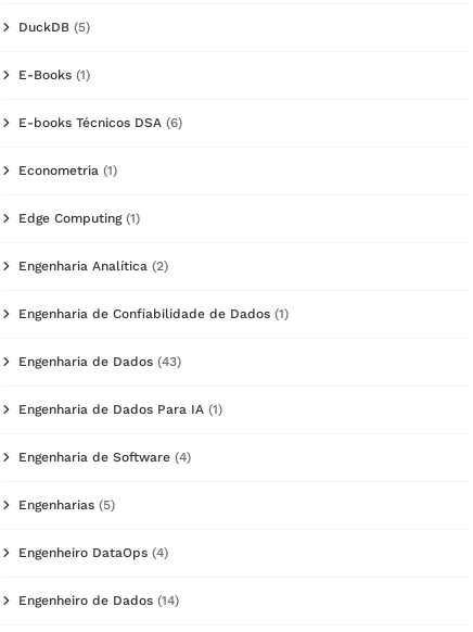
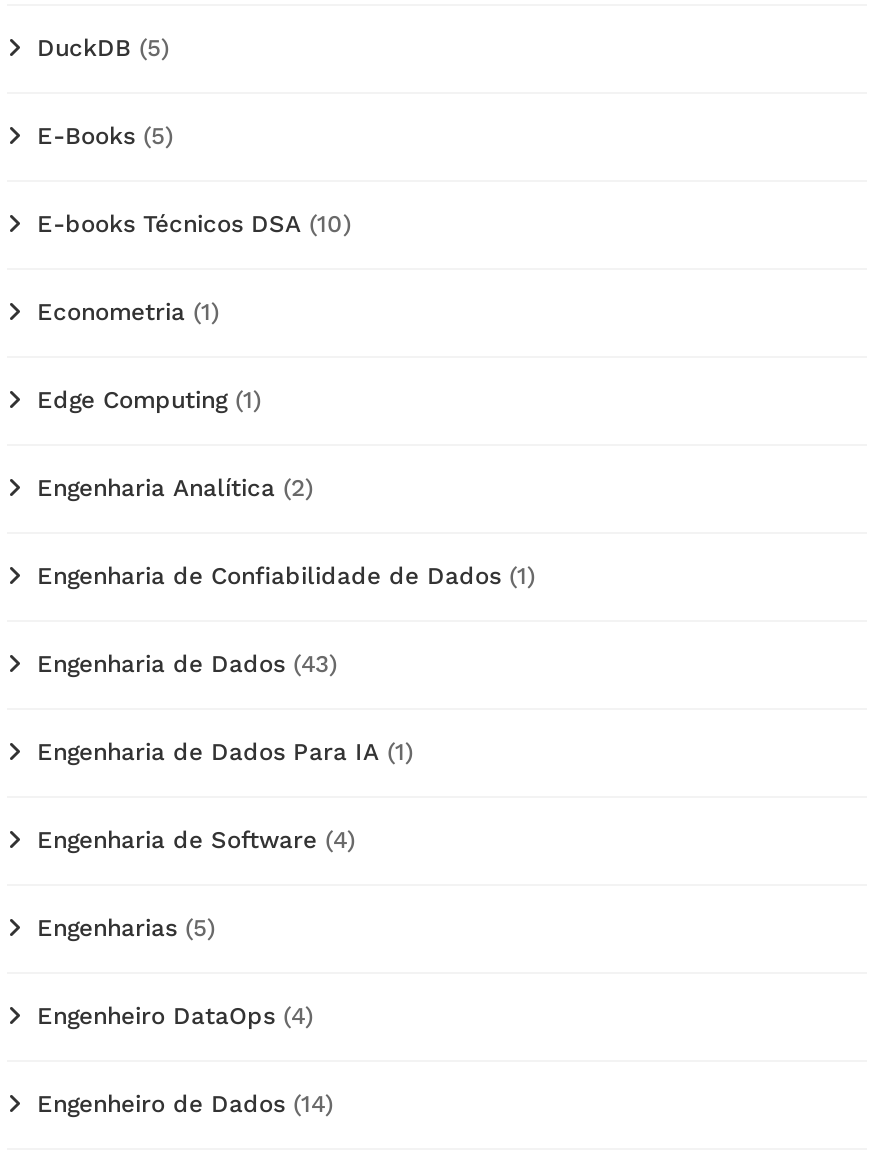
[18,67,90,82] E-Books (1) -> [37,122,173,150] E-Books (5)
[18,115,182,130] E-books Técnicos DSA (6) -> [37,210,351,238] E-books Técnicos DSA (10)

